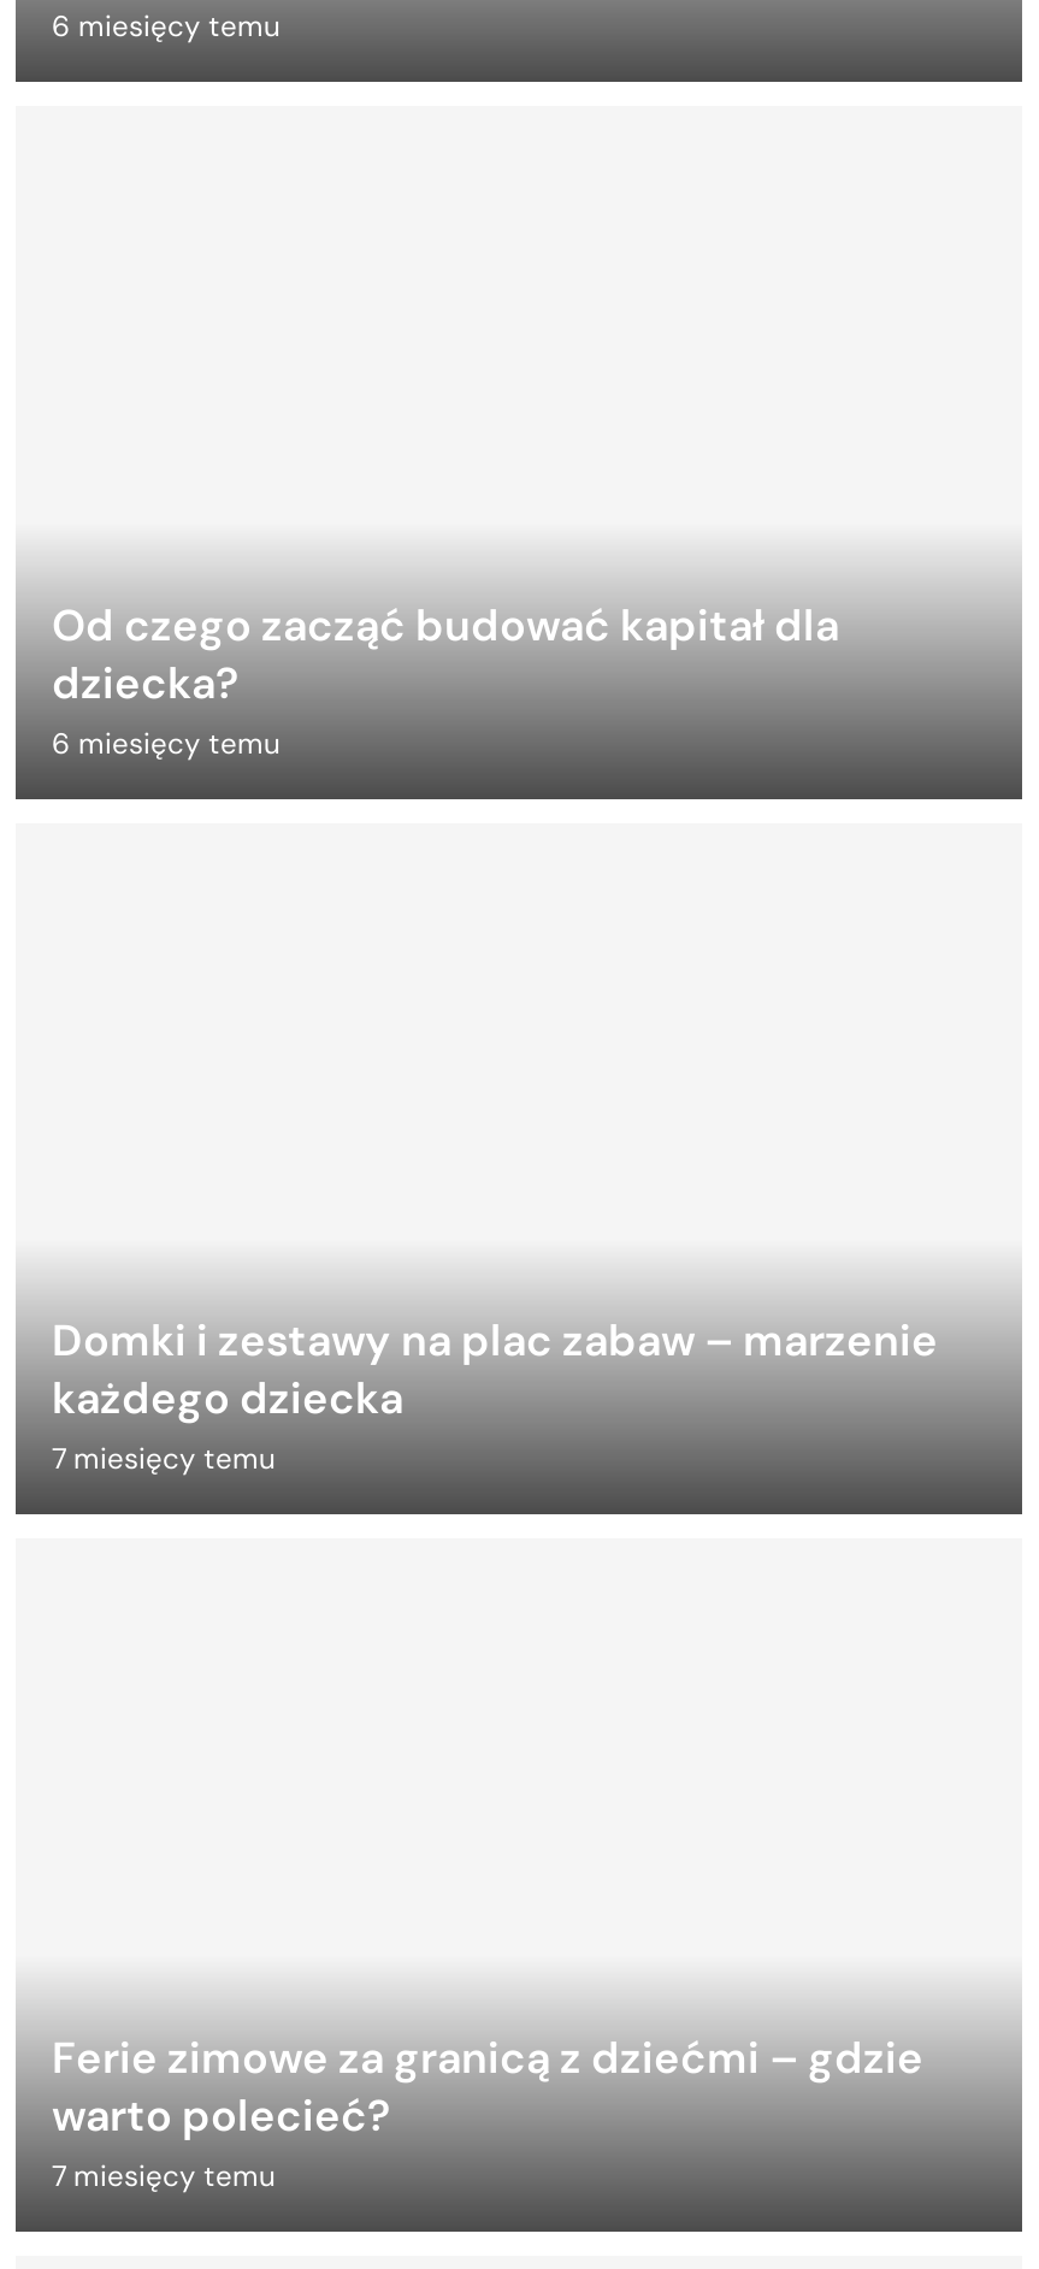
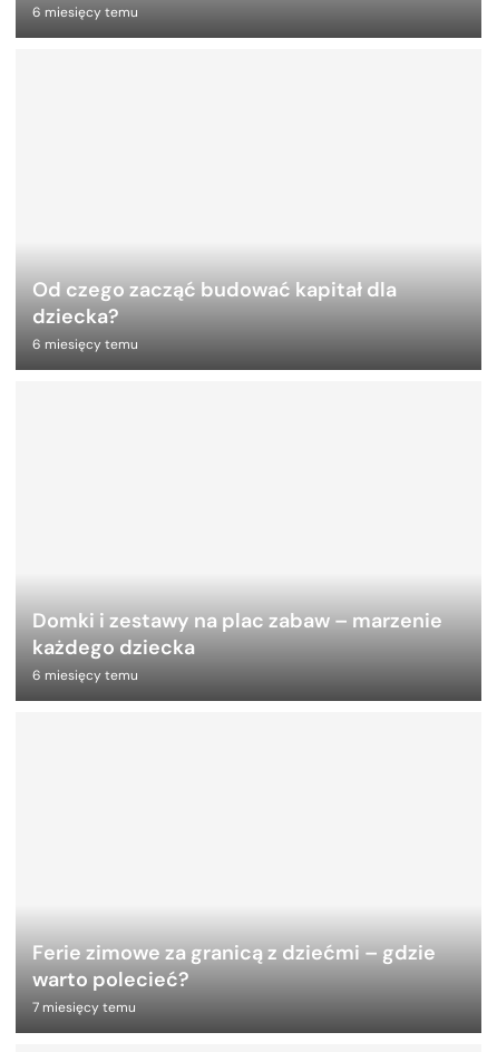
[52,1441,276,1479] 7 miesięcy temu -> [32,667,138,685] 6 miesięcy temu

